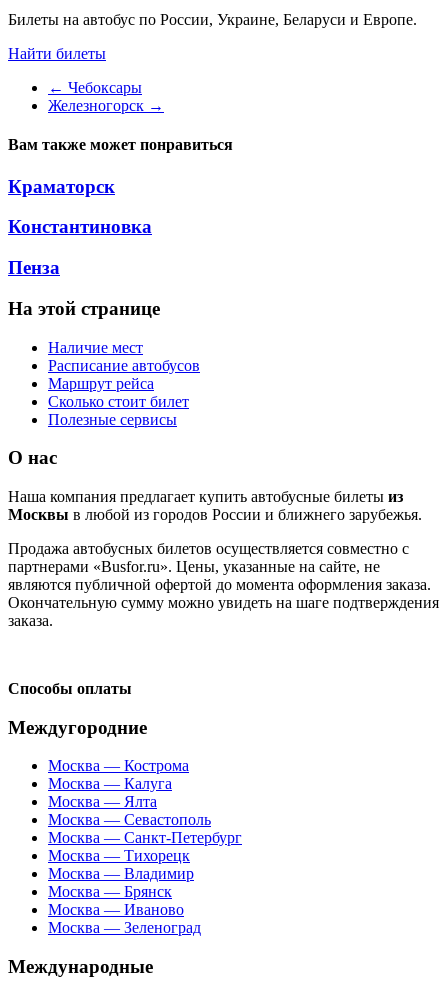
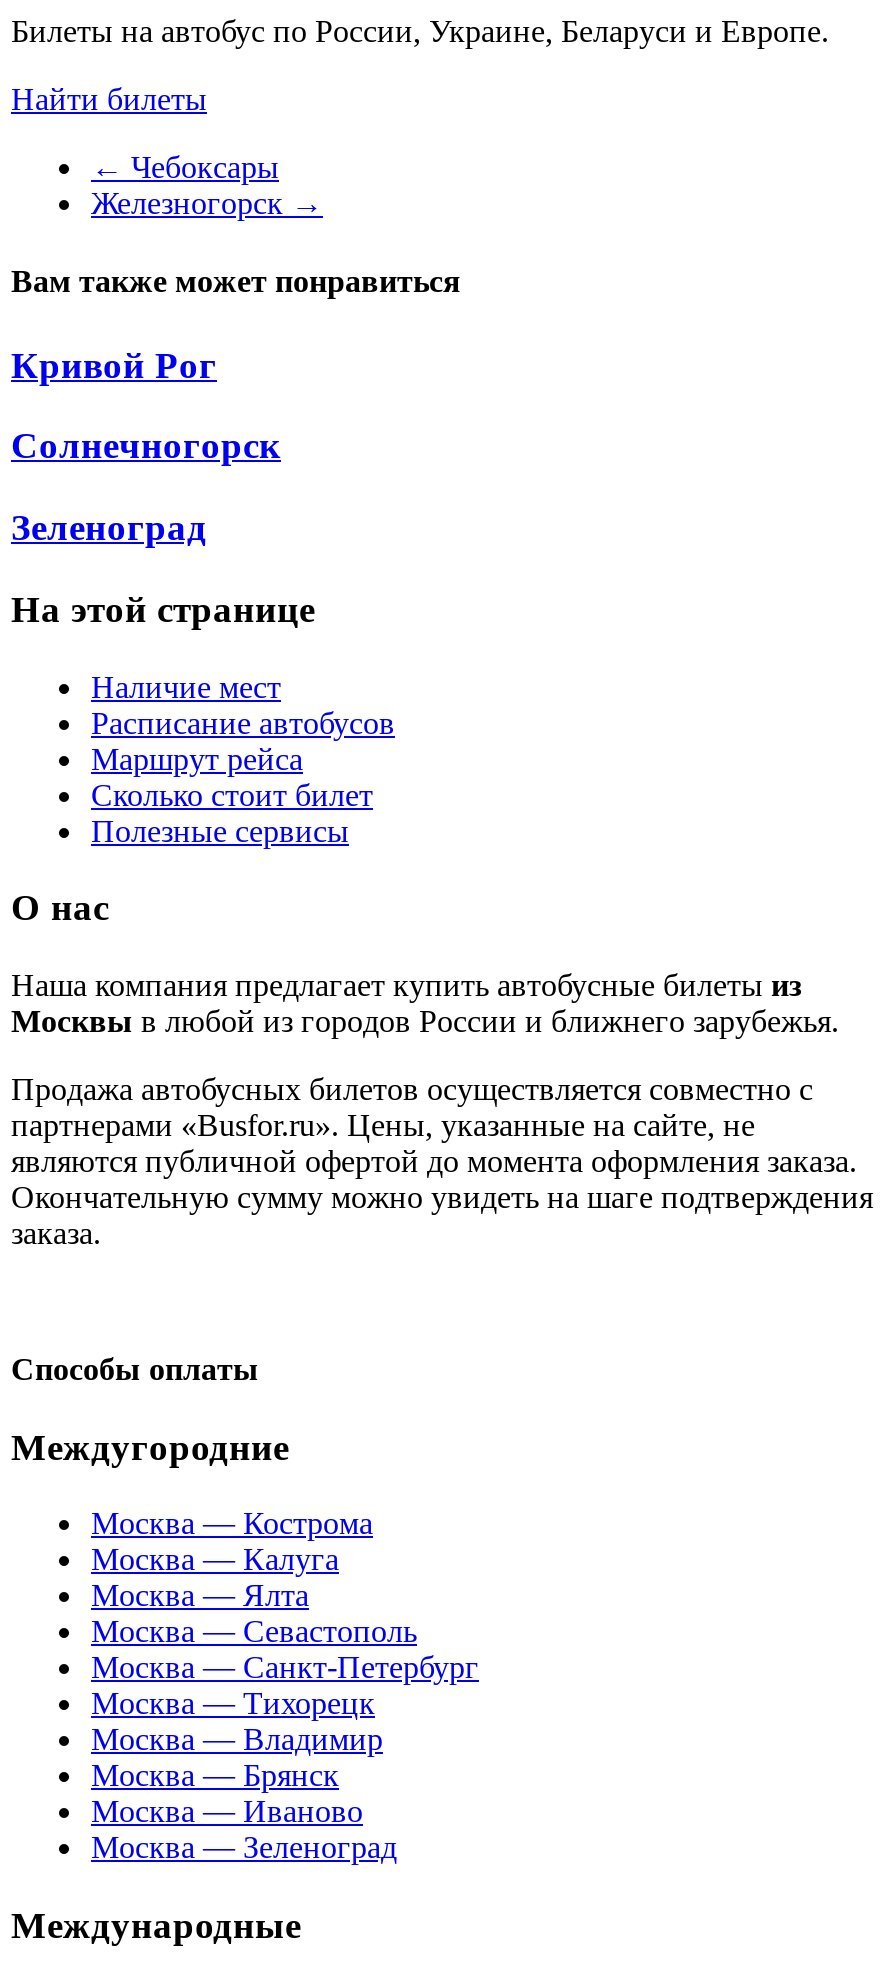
[8,176,115,197] Краматорск -> [11,343,217,385] Кривой Рог
[8,216,152,237] Константиновка -> [11,425,281,467] Солнечногорск
[8,257,60,278] Пенза -> [11,506,207,548] Зеленоград

